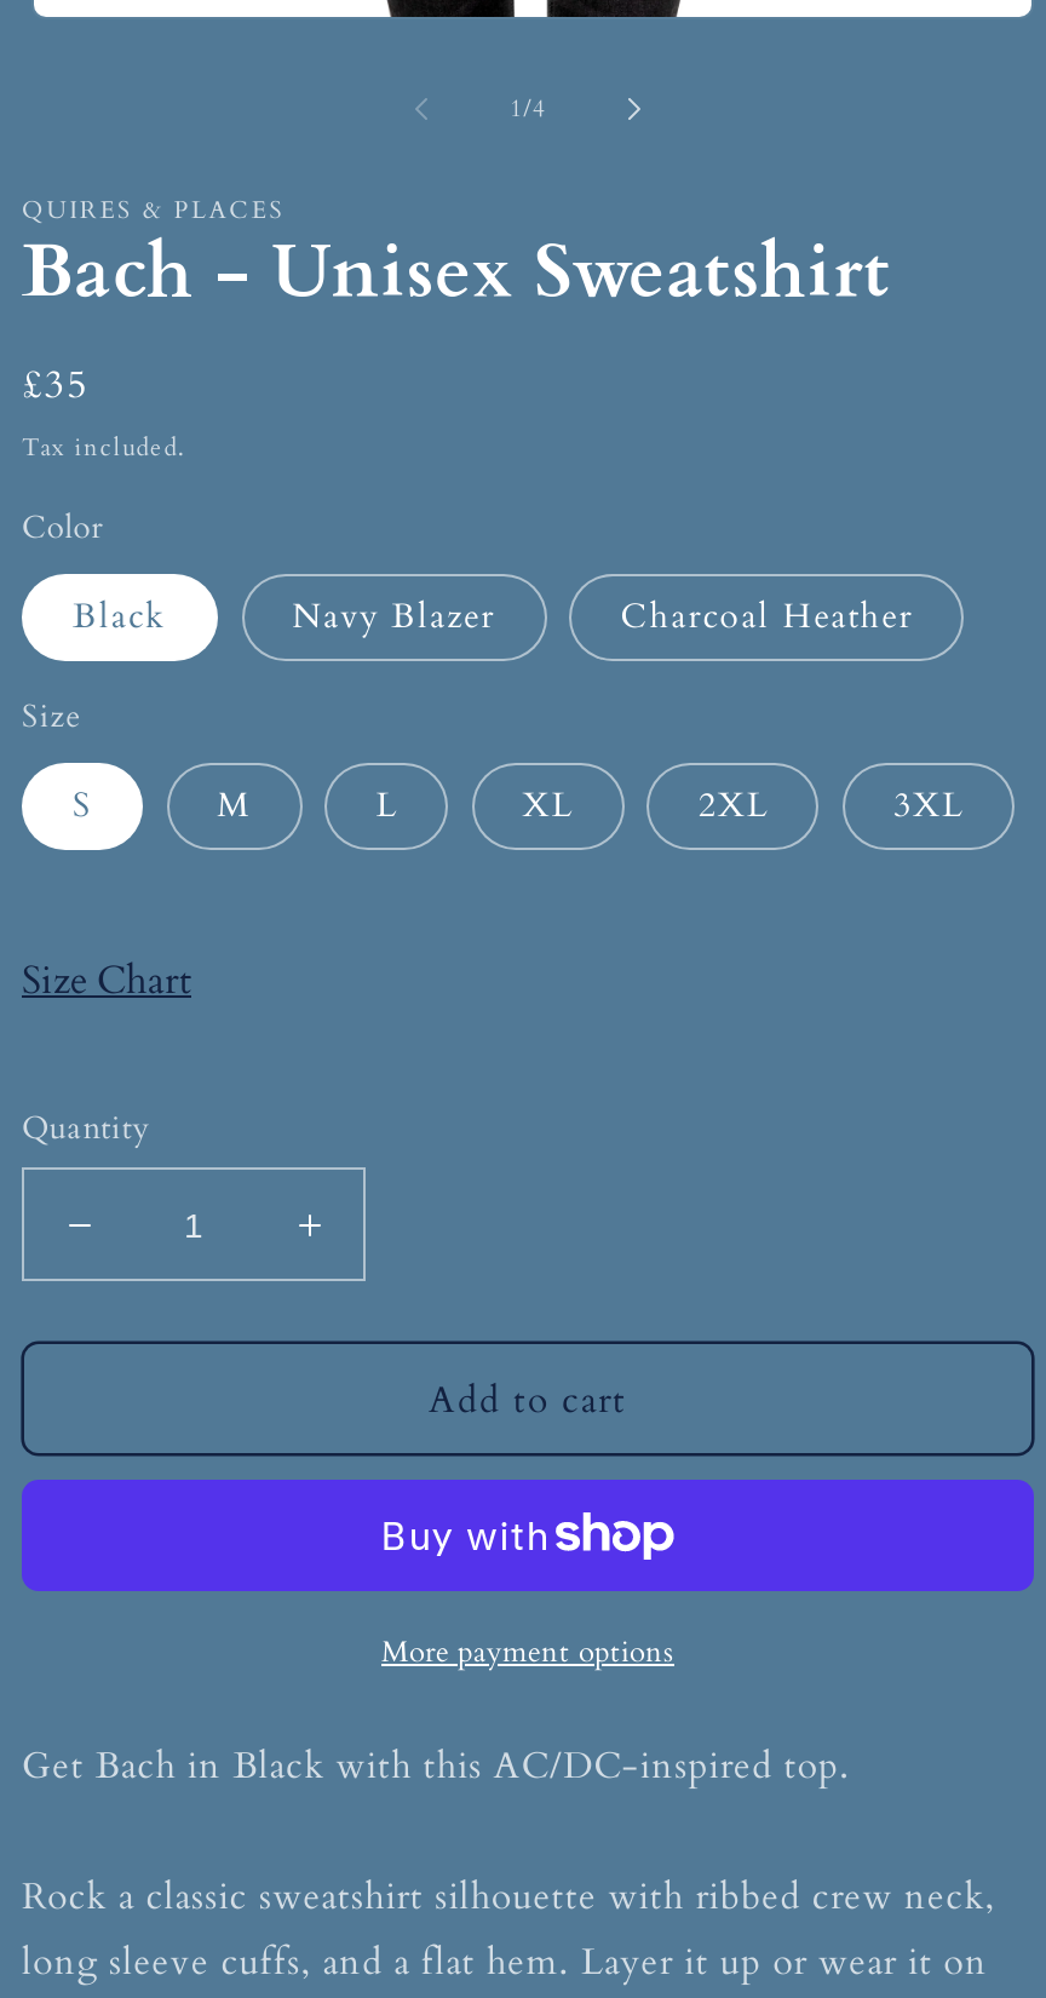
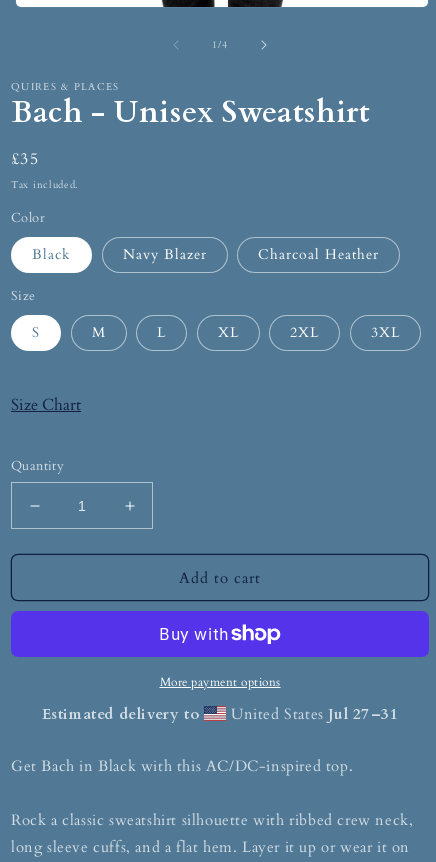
none -> [42,704,398,724] Estimated delivery to | United States Jul 27–31

